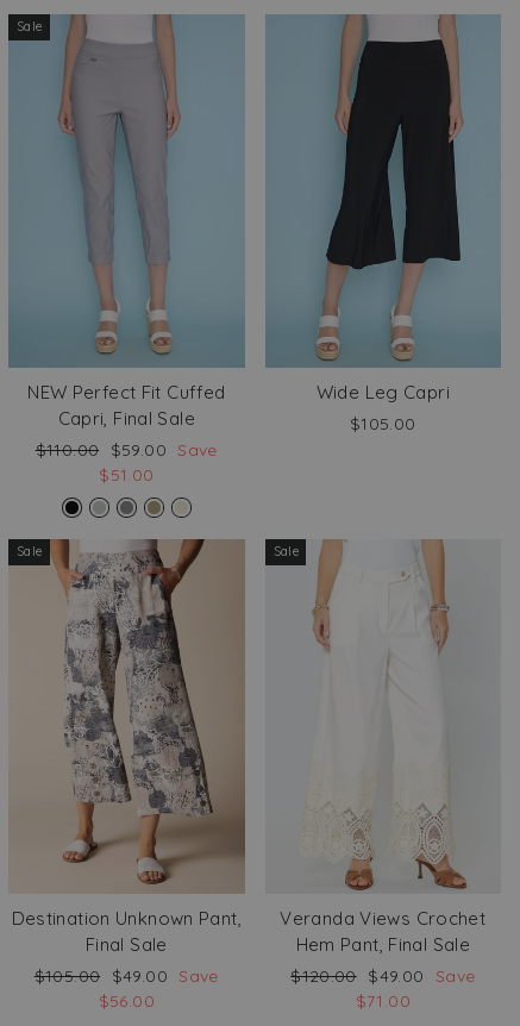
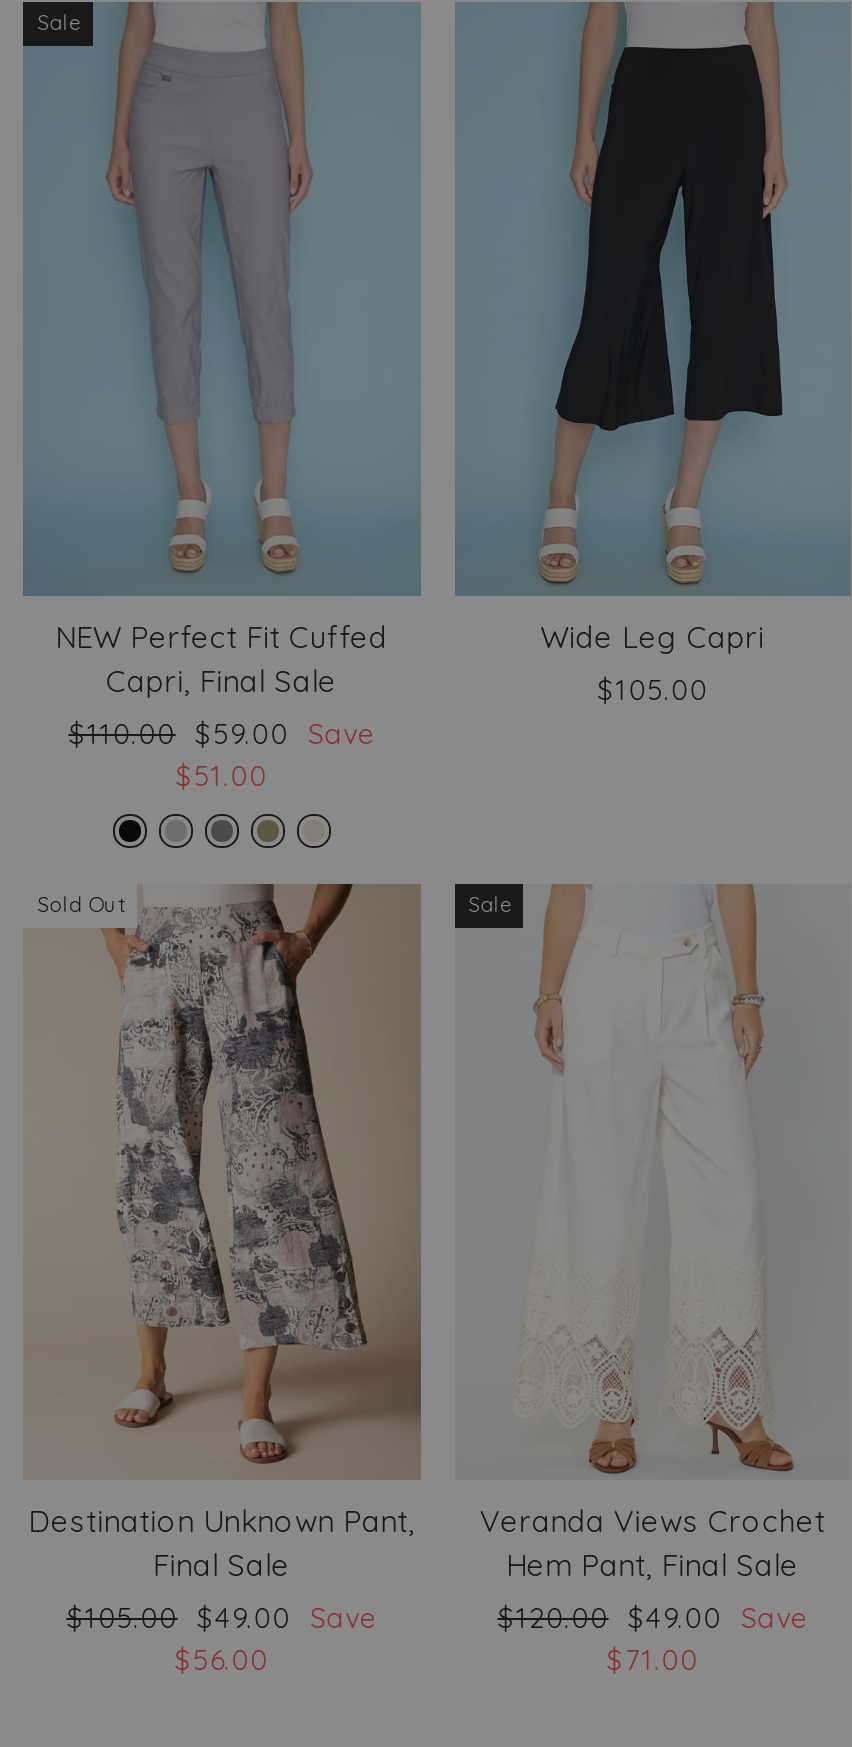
[17,544,43,560] Sale -> [37,892,127,918] Sold Out

